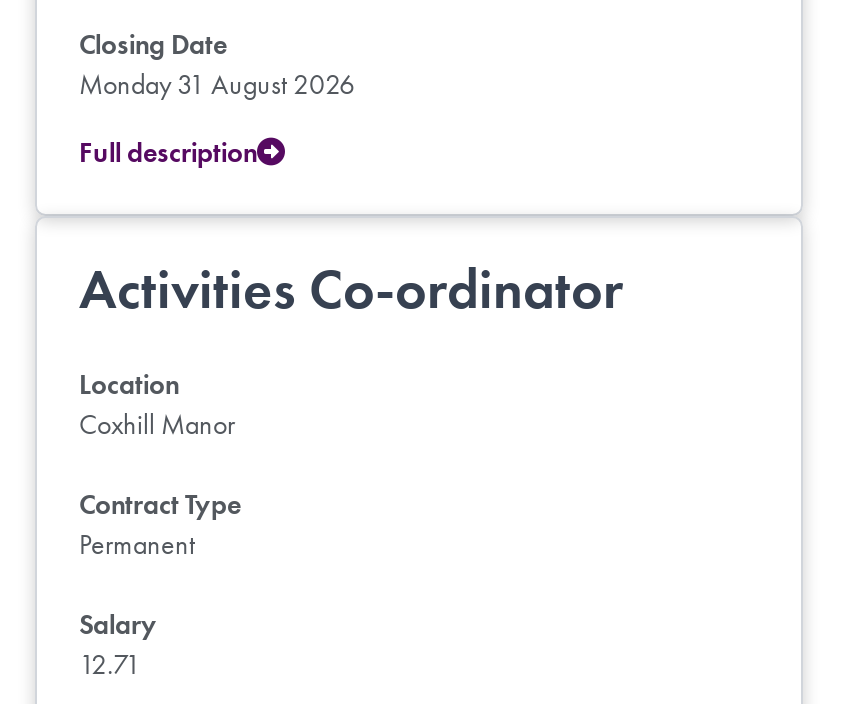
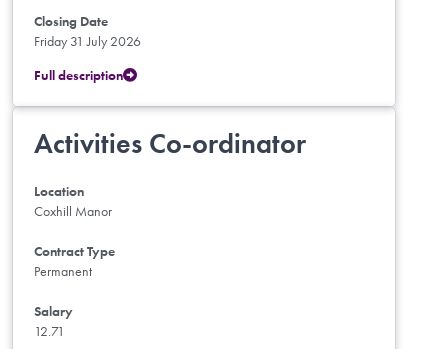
[79,65,355,101] Monday 31 August 2026 -> [34,32,141,50] Friday 31 July 2026

